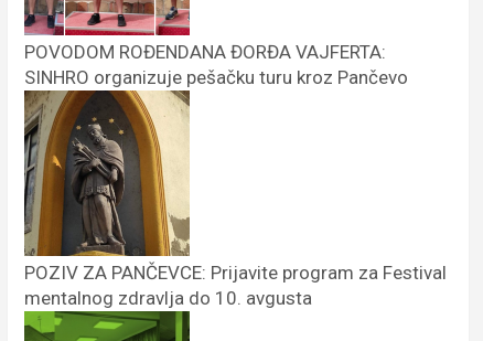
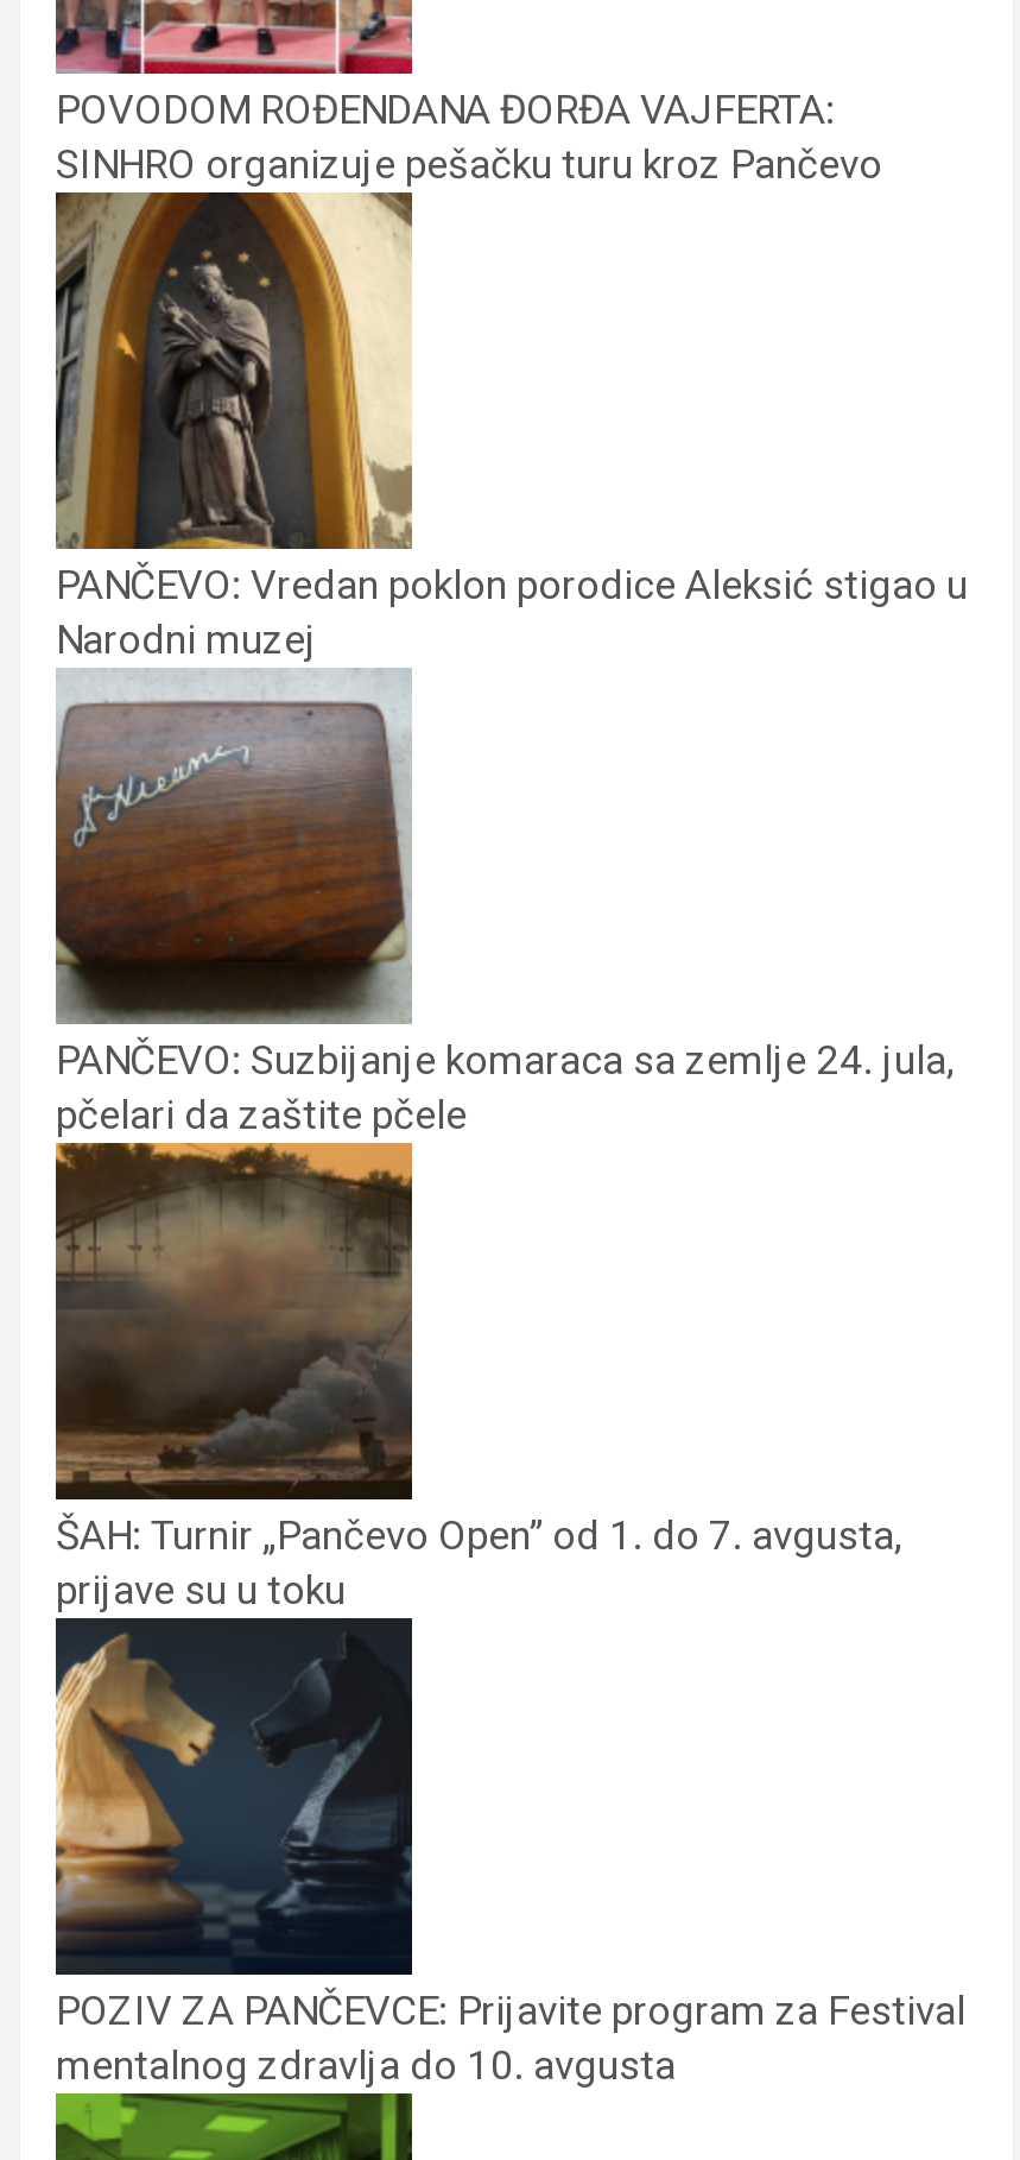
none -> [53,1157,901,1615] [image] | ŠAH: Turnir „Pančevo Open” od 1. do 7. avgusta, | prijave su u toku
none -> [53,1616,412,1977] [image]
none -> [56,562,968,664] PANČEVO: Vredan poklon porodice Aleksić stigao u | Narodni muzej
none -> [56,668,954,1140] [image] | PANČEVO: Suzbijanje komaraca sa zemlje 24. jula, | pčelari da zaštite pčele

